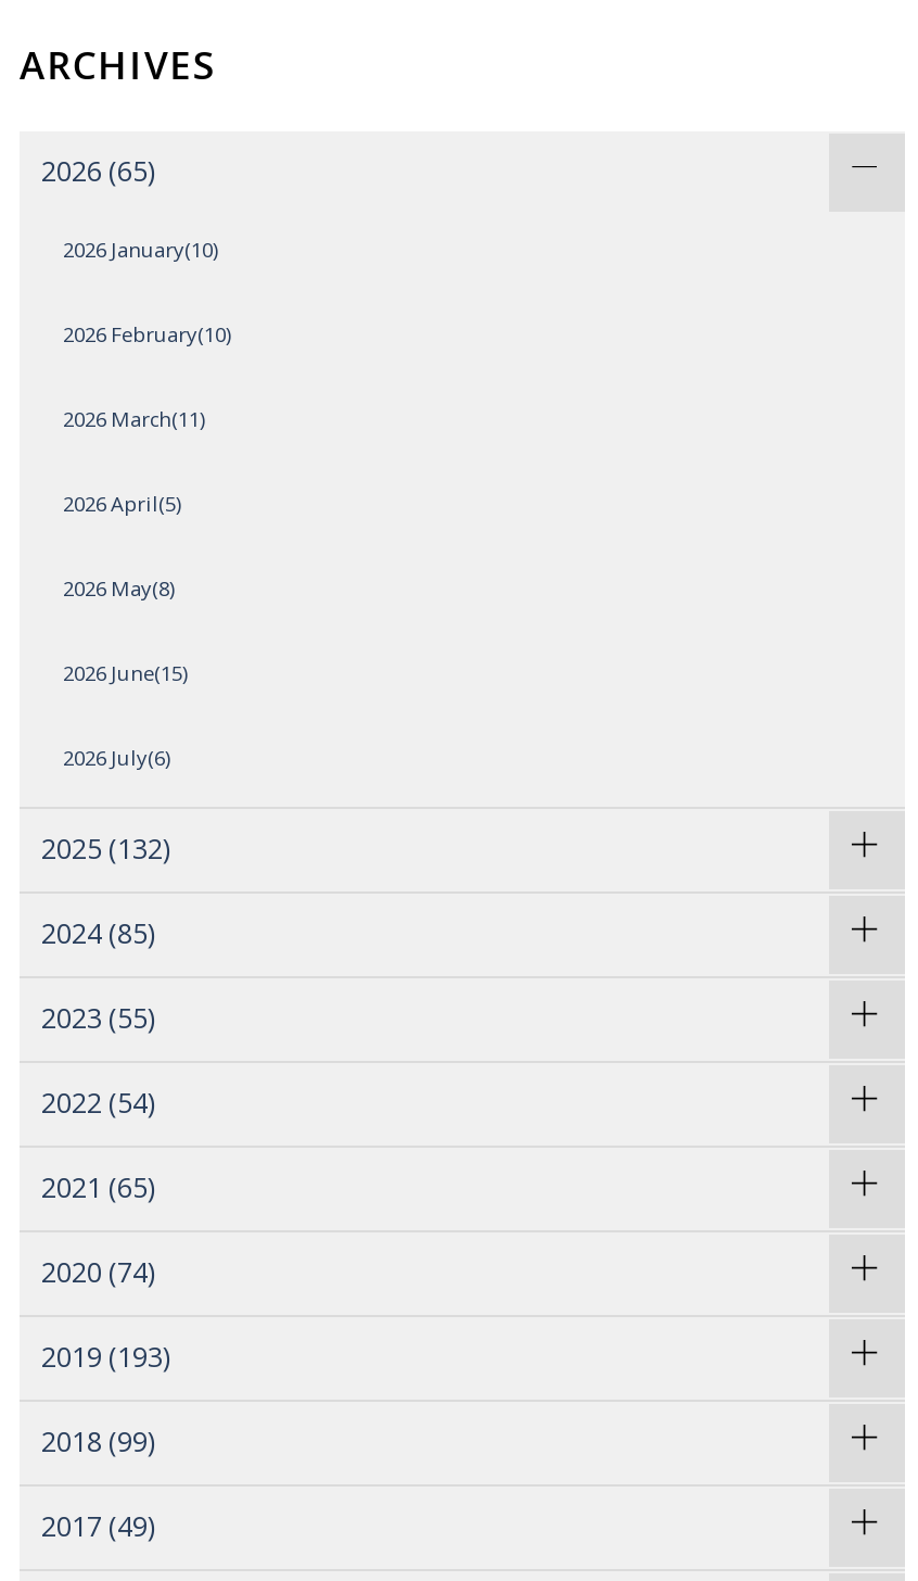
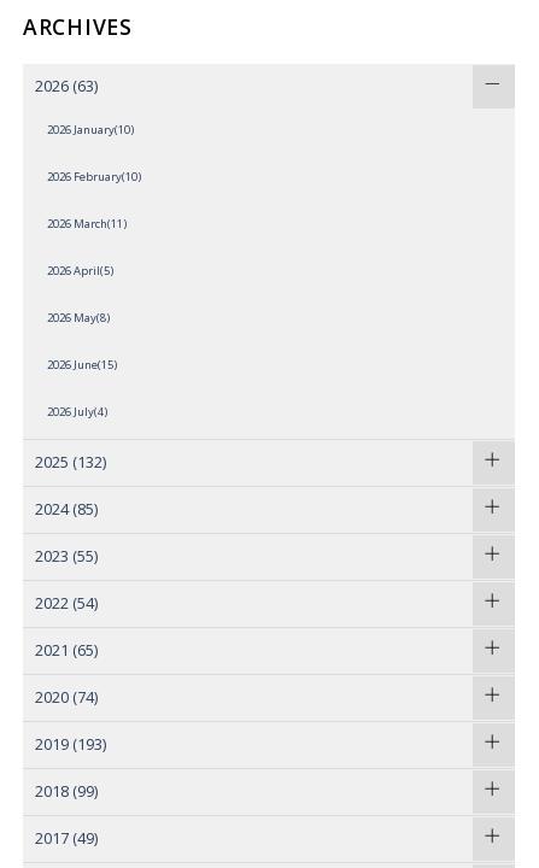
[41,154,154,191] 2026 (65) -> [35,75,98,96] 2026 (63)
[63,745,171,773] 2026 July(6) -> [47,403,107,419] 2026 July(4)

